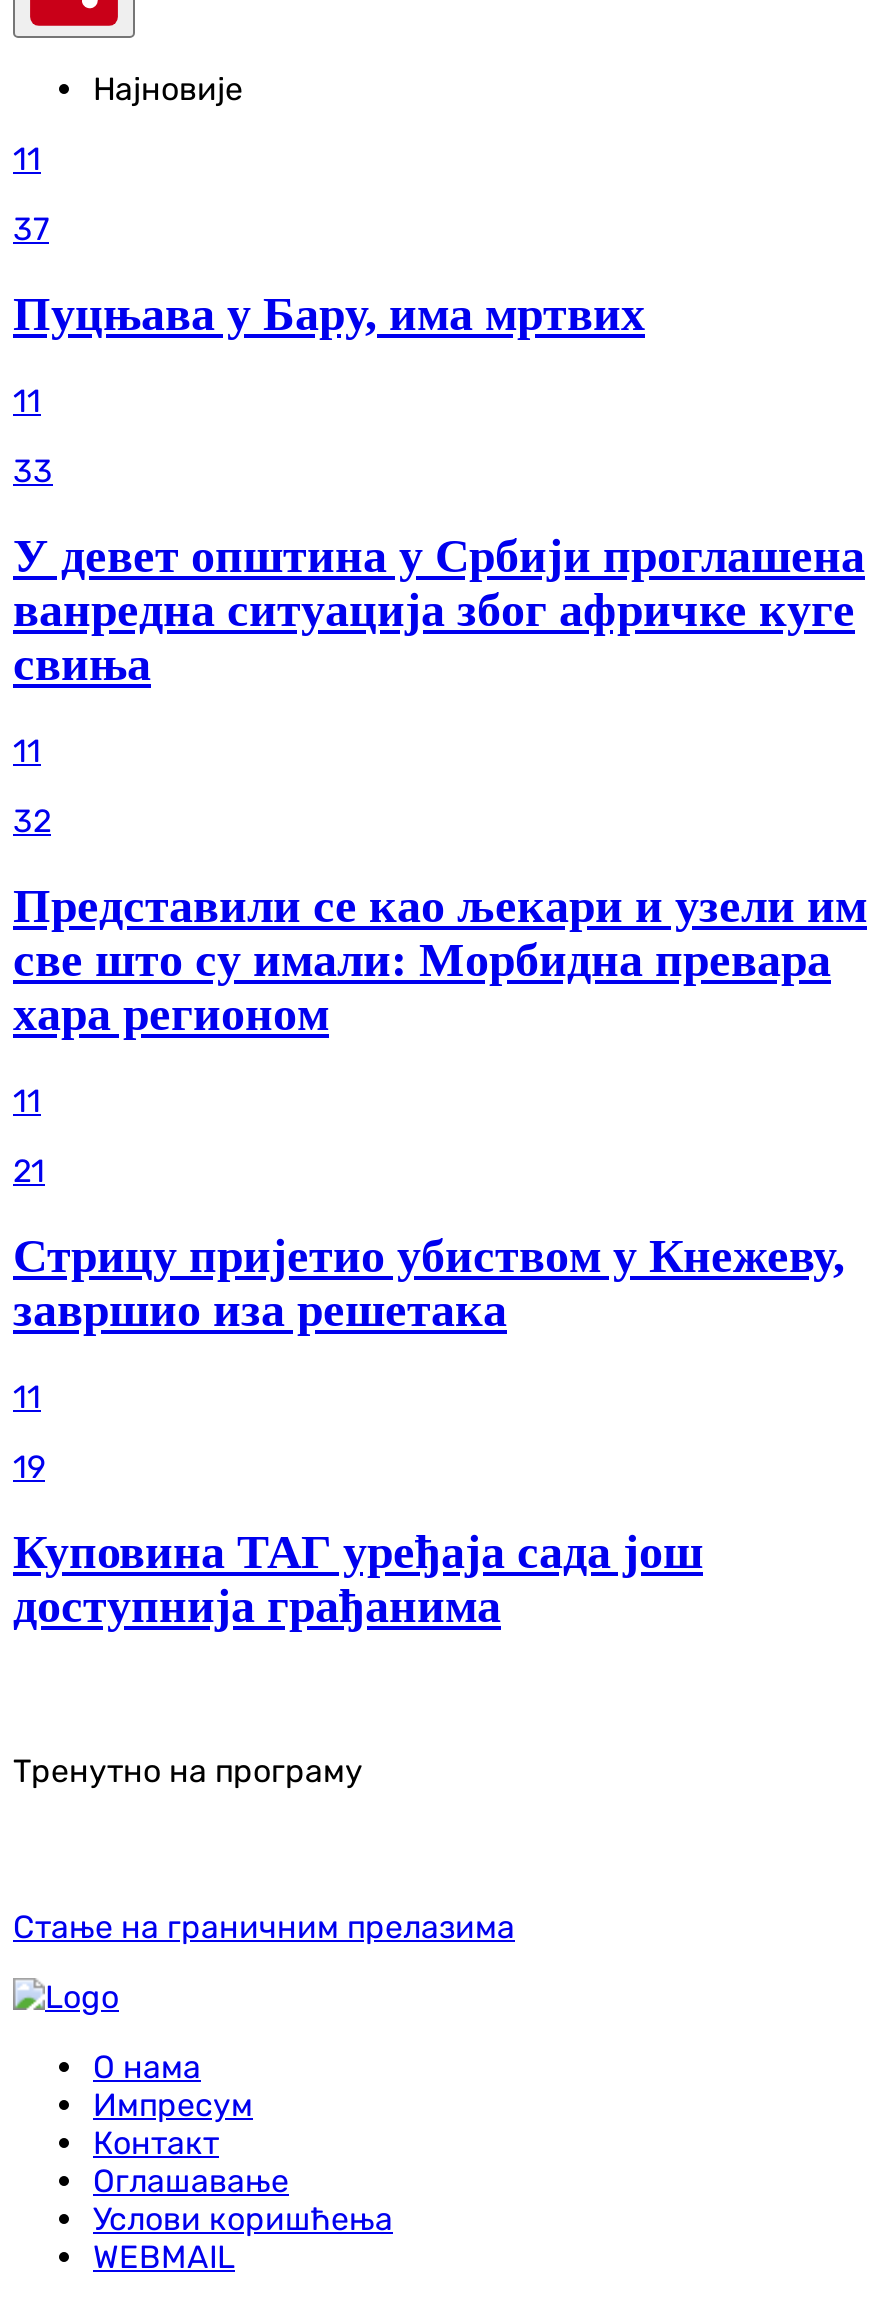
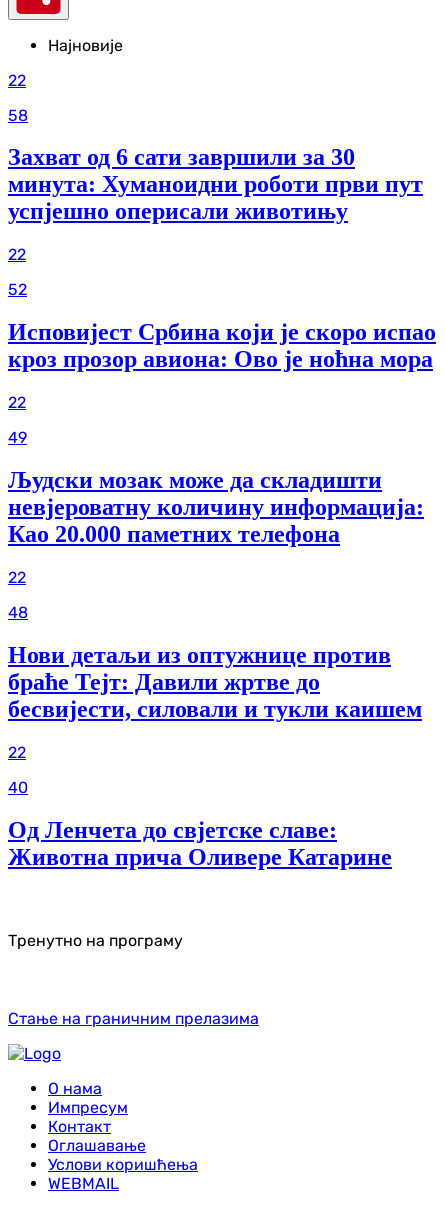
[13,141,41,179] 11 -> [8,70,26,89] 22
[13,211,49,249] 37 -> [8,105,28,124] 58
[13,289,645,341] Пуцњава у Бару, има мртвих -> [8,144,423,224] Захват од 6 сати завршили за 30 | минута: Хуманоидни роботи први пут | успјешно оперисали животињу
[13,383,41,421] 11 -> [8,245,26,264] 22
[13,453,53,491] 33 -> [8,280,27,299] 52
[13,530,865,690] У девет општина у Србији проглашена | ванредна ситуација због афричке куге | свиња -> [8,319,436,372] Исповијест Србина који је скоро испао | кроз прозор авиона: Ово је ноћна мора
[13,732,41,770] 11 -> [8,393,26,412] 22
[13,802,51,840] 32 -> [8,428,27,447] 49
[13,880,867,1040] Представили се као љекари и узели им | све што су имали: Морбидна превара | хара регионом -> [8,467,424,547] Људски мозак може да складишти | невјероватну количину информација: | Као 20.000 паметних телефона
[13,1082,41,1120] 11 -> [8,568,26,587] 22
[13,1152,45,1190] 21 -> [8,603,28,622] 48
[13,1230,845,1336] Стрицу пријетио убиством у Кнежеву, | завршио иза решетака -> [8,642,422,722] Нови детаљи из оптужнице против | браће Тејт: Давили жртве до | бесвијести, силовали и тукли каишем
[13,1378,41,1416] 11 -> [8,743,26,762] 22
[13,1448,45,1486] 19 -> [8,778,28,797] 40
[13,1525,703,1631] Куповина ТАГ уређаја сада још | доступнија грађанима -> [8,817,392,870] Од Ленчета до свјетске славе: | Животна прича Оливере Катарине

